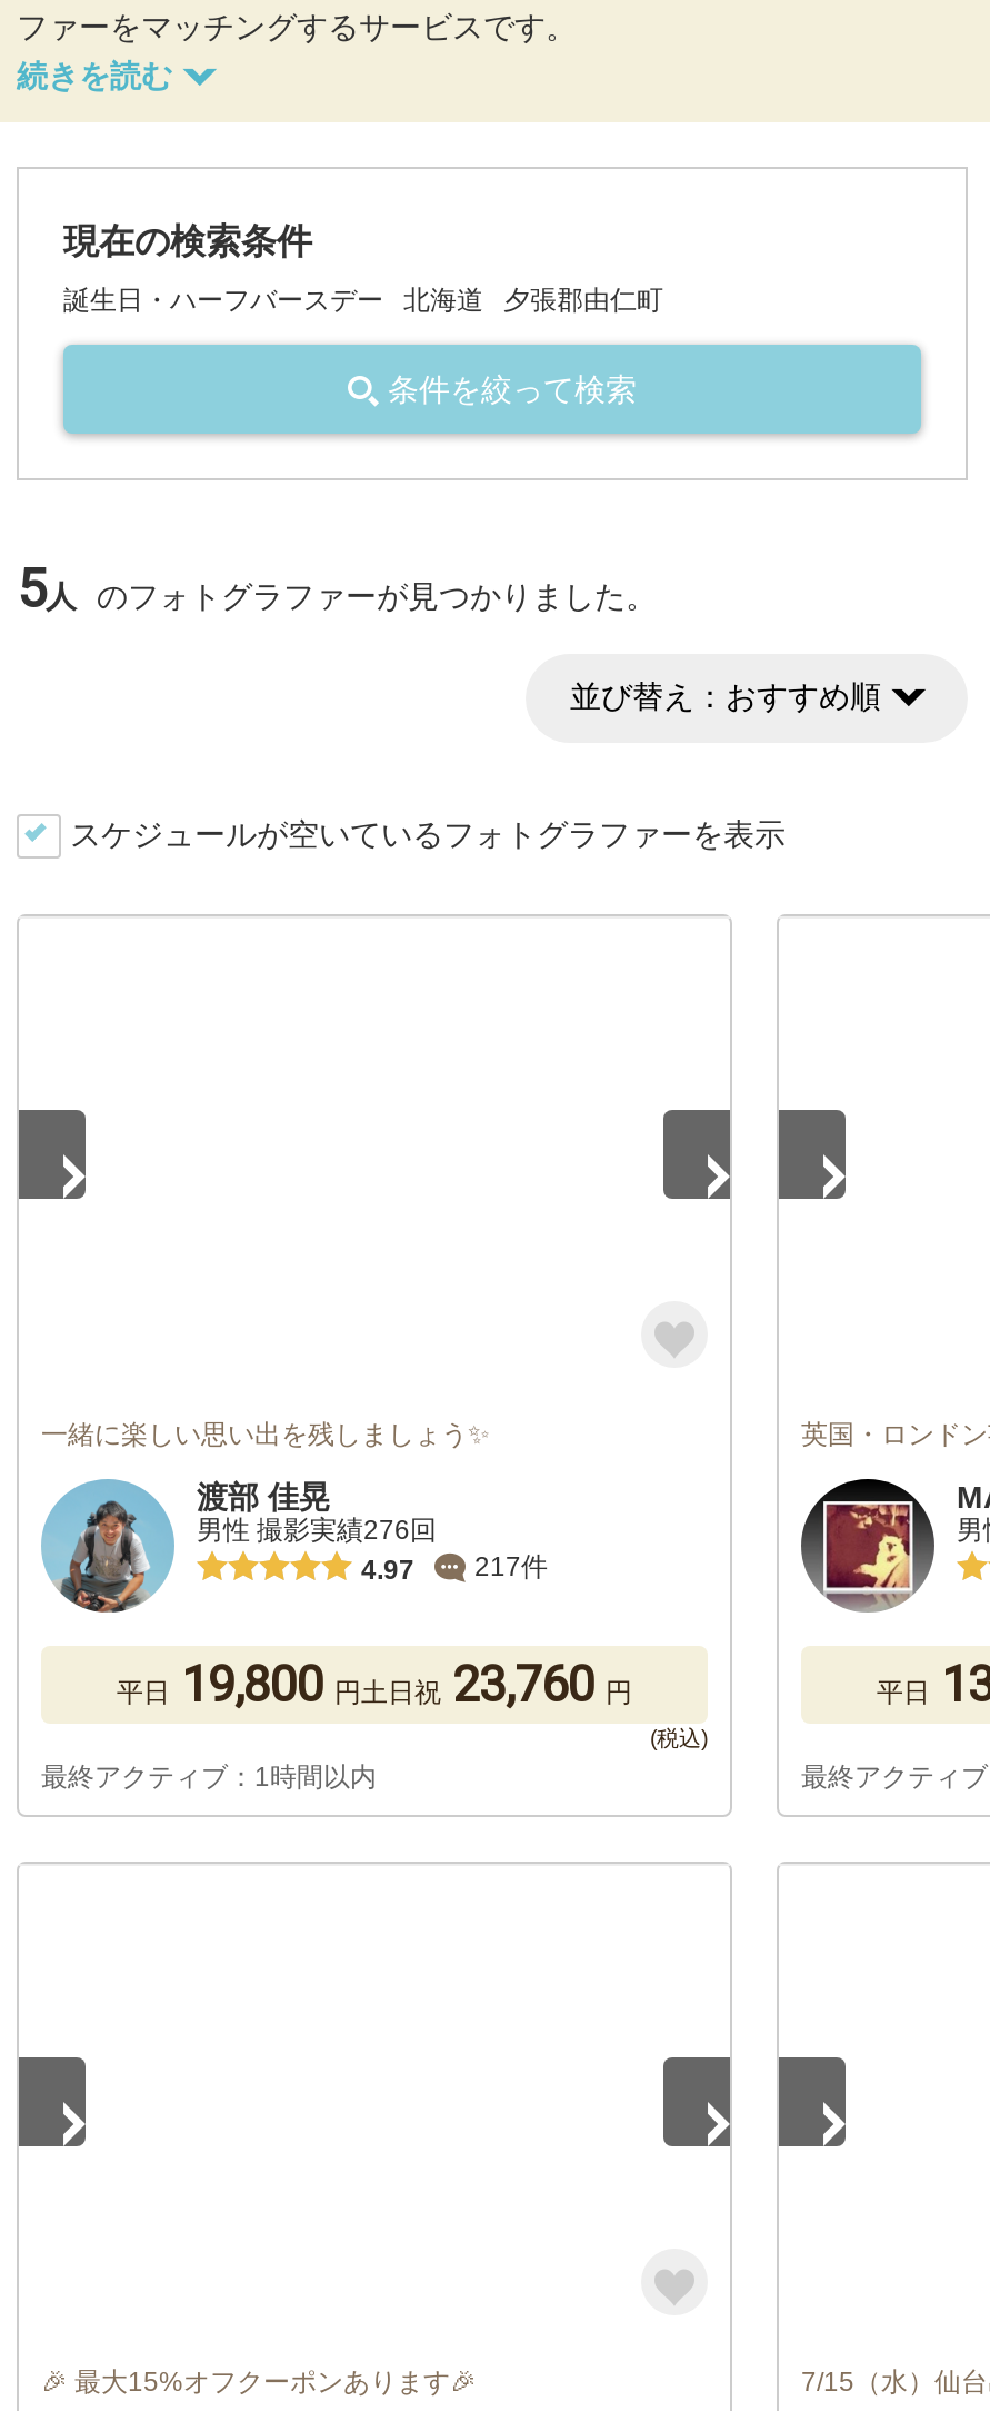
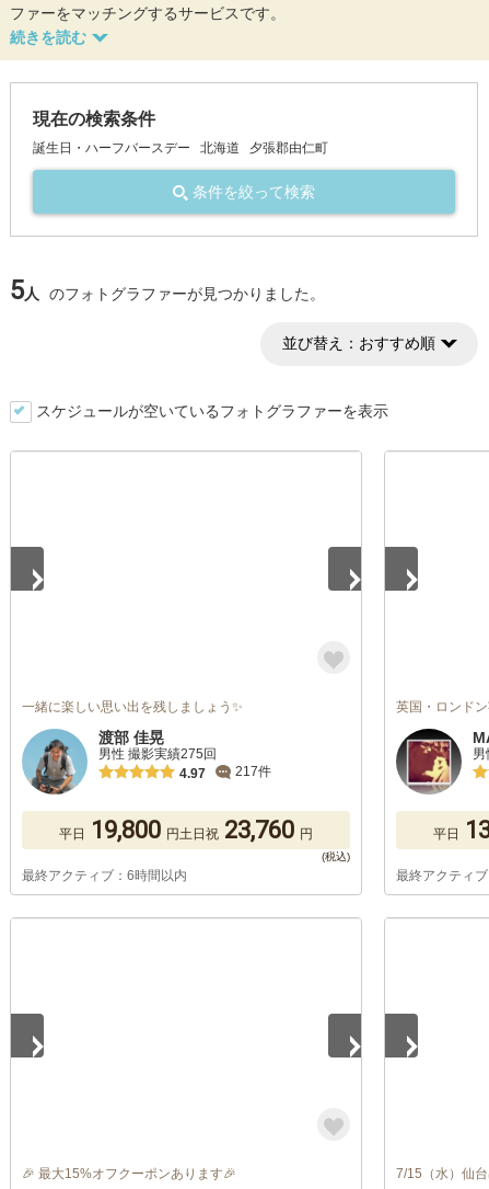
[197,1515,437,1546] 男性 撮影実績276回 -> [98,747,217,762] 男性 撮影実績275回
[41,1762,377,1793] 最終アクティブ：1時間以内 -> [22,868,187,884] 最終アクティブ：6時間以内

